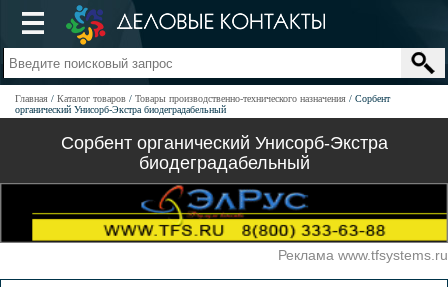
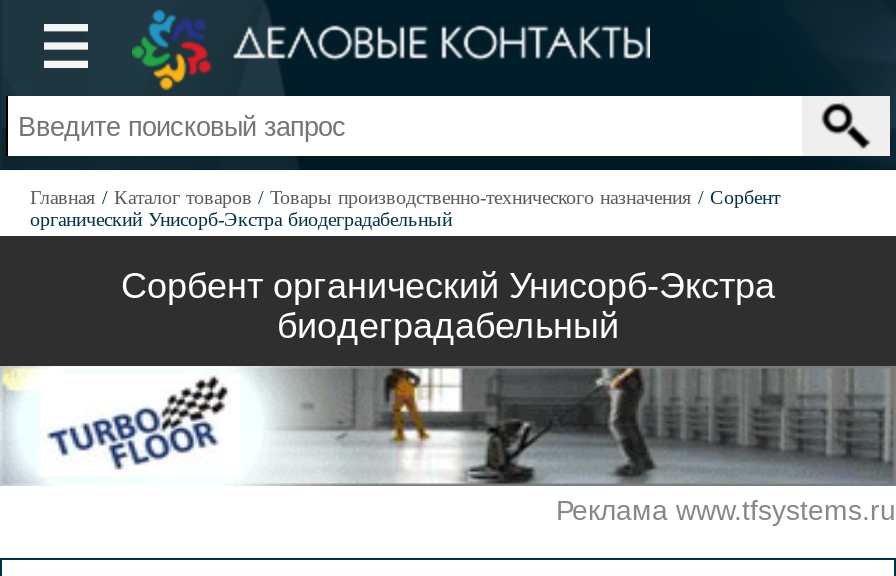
[3,183,445,244] [image] -> [6,364,890,486] [image]

